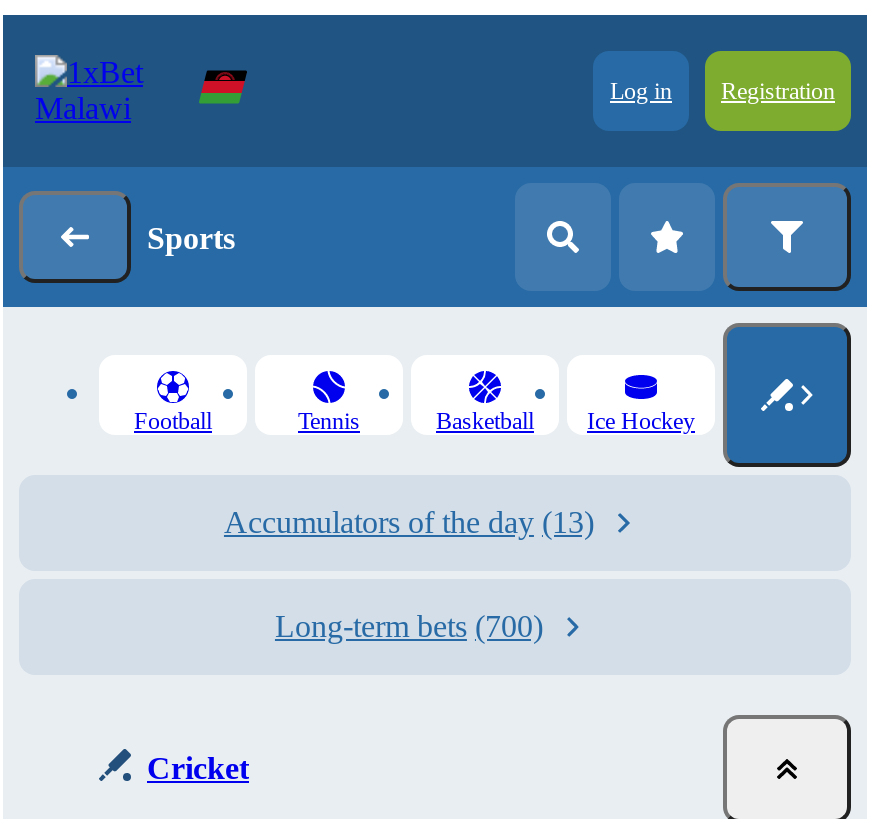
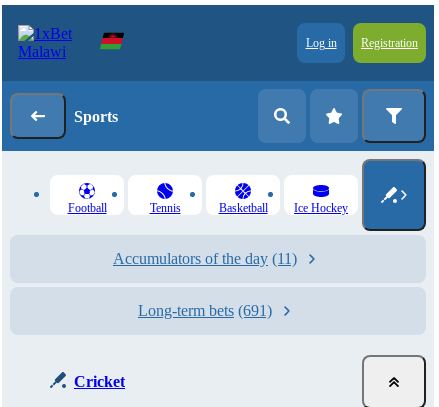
[224,505,594,539] Accumulators of the day (13) -> [113,250,297,267] Accumulators of the day (11)
[275,609,543,643] Long-term bets (700) -> [138,302,272,319] Long-term bets (691)

